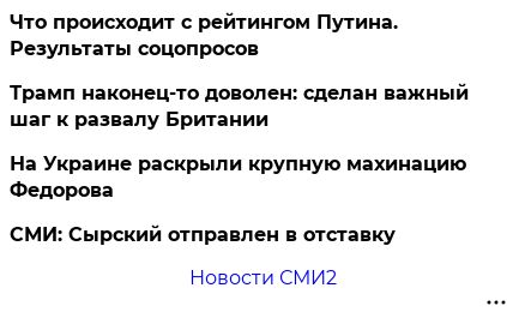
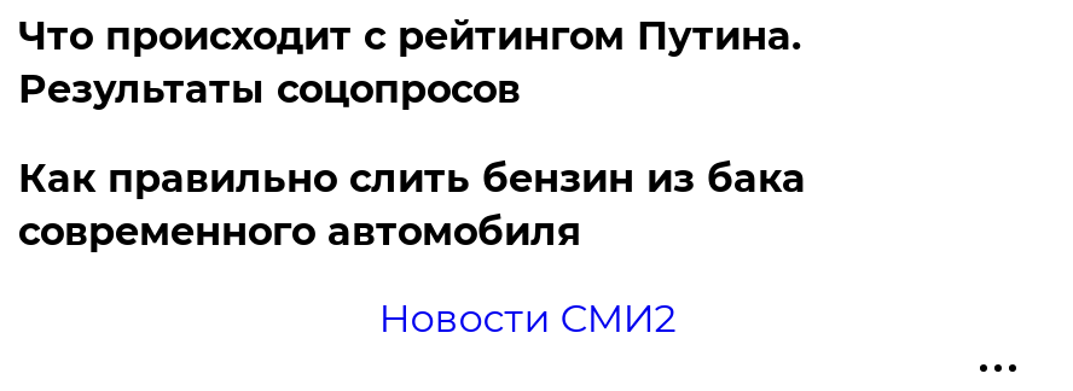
[10,82,469,246] Трамп наконец-то доволен: сделан важный | шаг к развалу Британии | На Украине раскрыли крупную махинацию | Федорова | СМИ: Сырский отправлен в отставку -> [18,156,806,255] Как правильно слить бензин из бака | современного автомобиля

